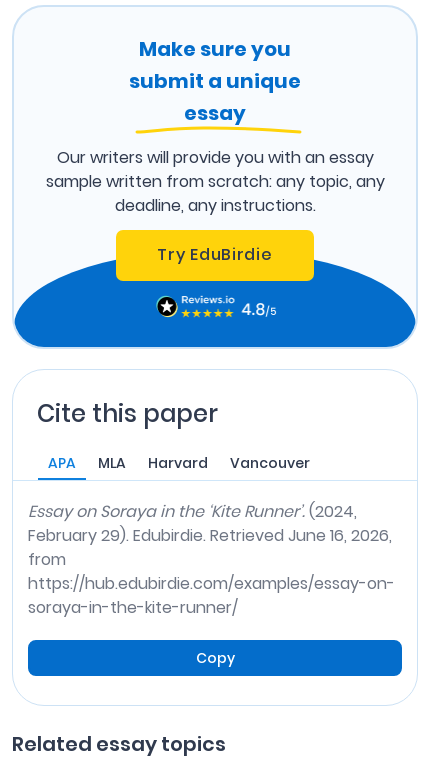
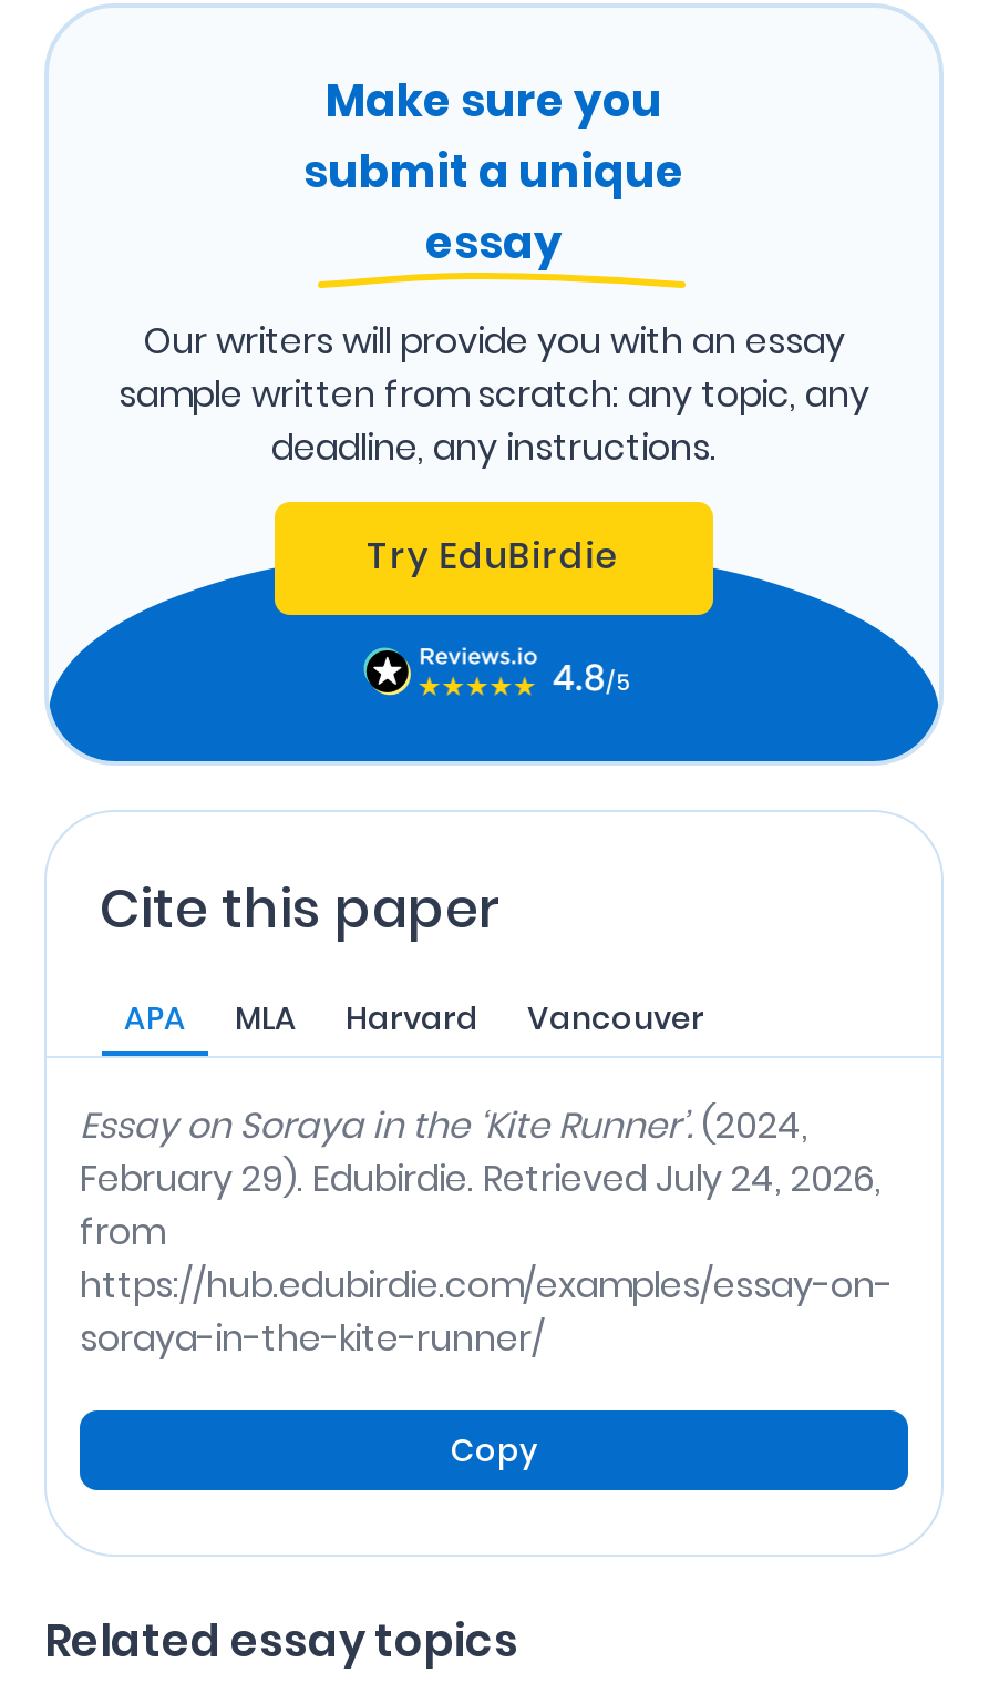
[28,524,392,547] February 29). Edubirdie. Retrieved June 16, 2026, -> [80,1153,882,1204] February 29). Edubirdie. Retrieved July 24, 2026,

